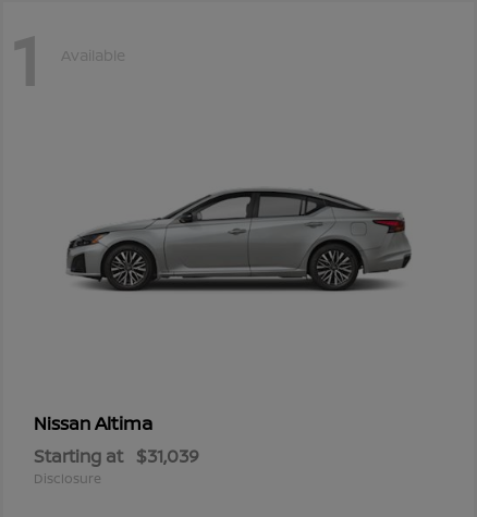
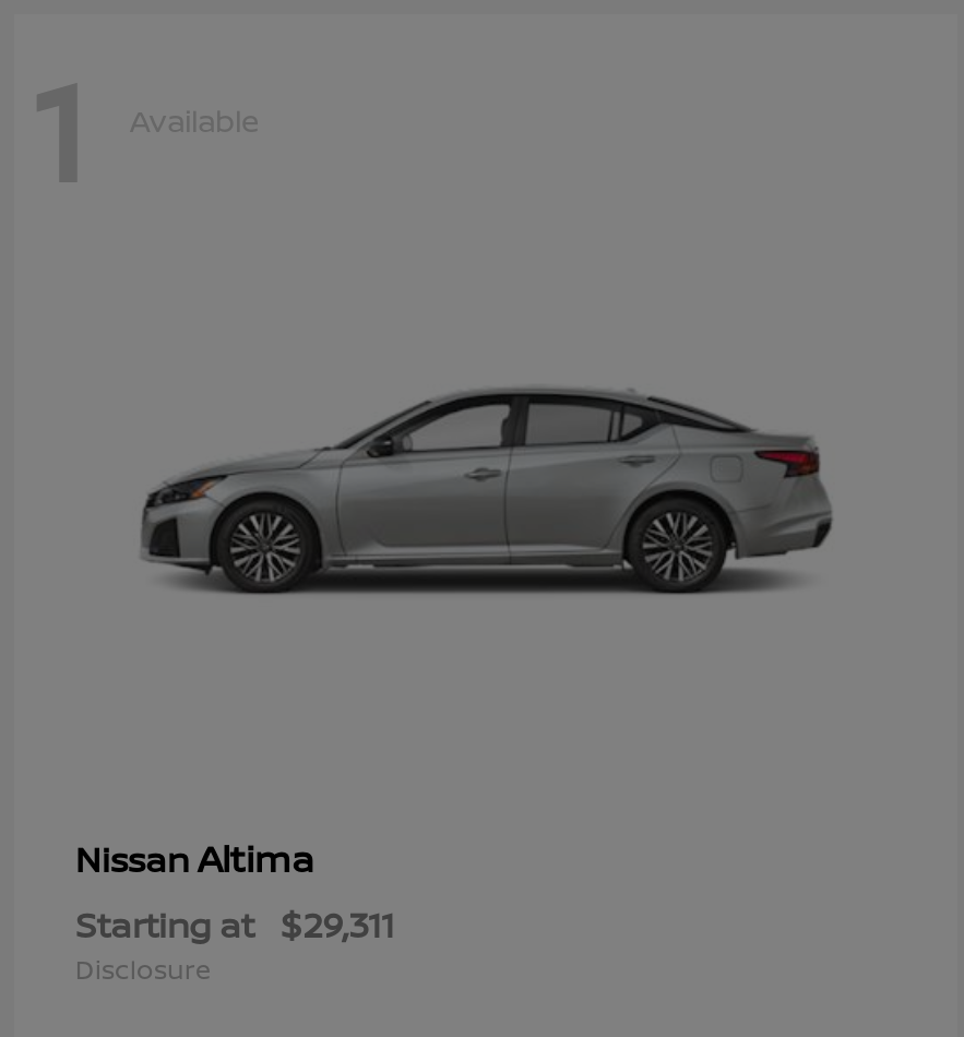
[34,444,199,468] Starting at $31,039 -> [75,901,394,949] Starting at $29,311

